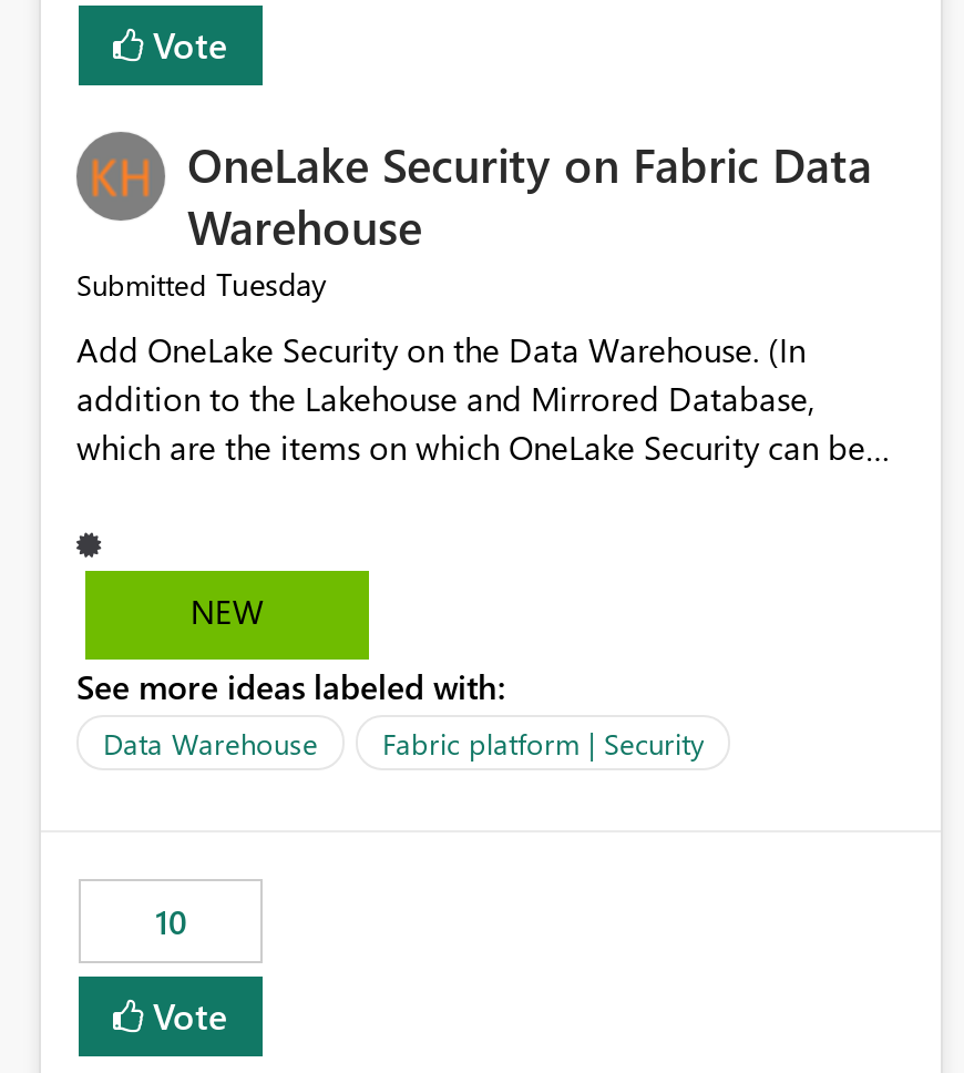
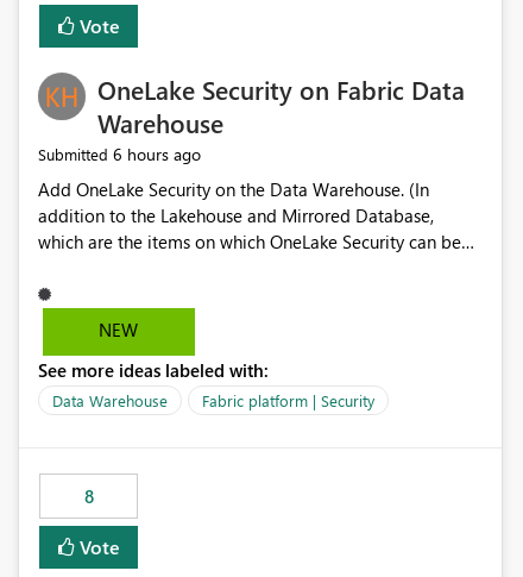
[76,264,327,306] Submitted Tuesday -> [38,143,201,166] Submitted 6 hours ago
[155,900,186,944] 10 -> [84,485,93,508] 8

